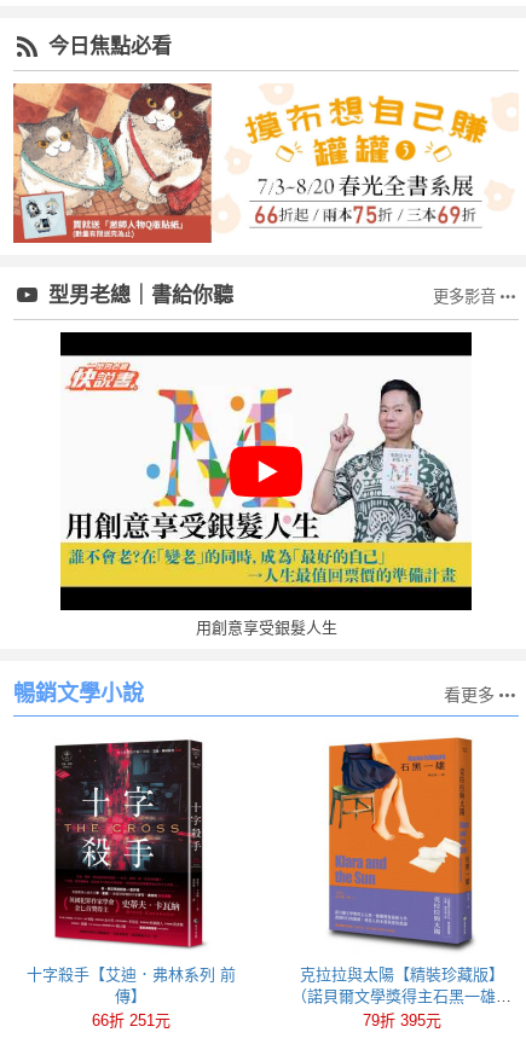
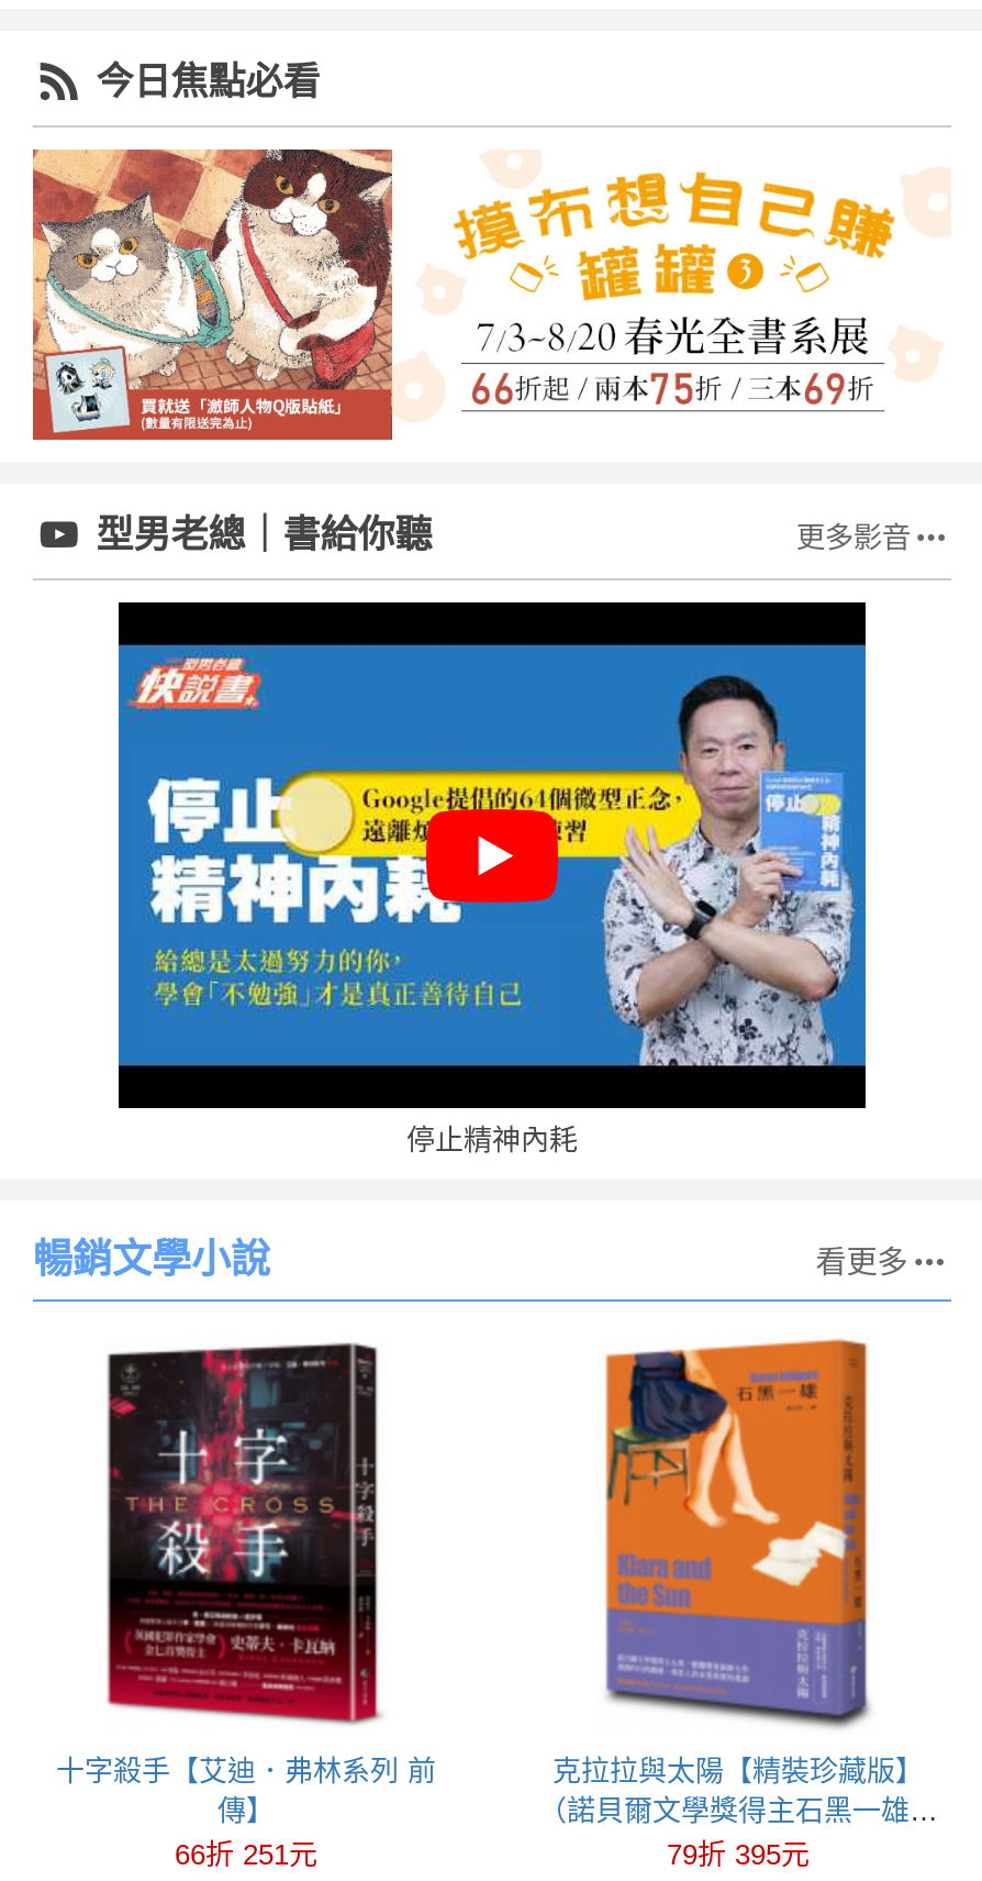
[59,354,473,637] [image] | 用創意享受銀髮人生 -> [116,642,868,1157] [image] | 停止精神內耗

